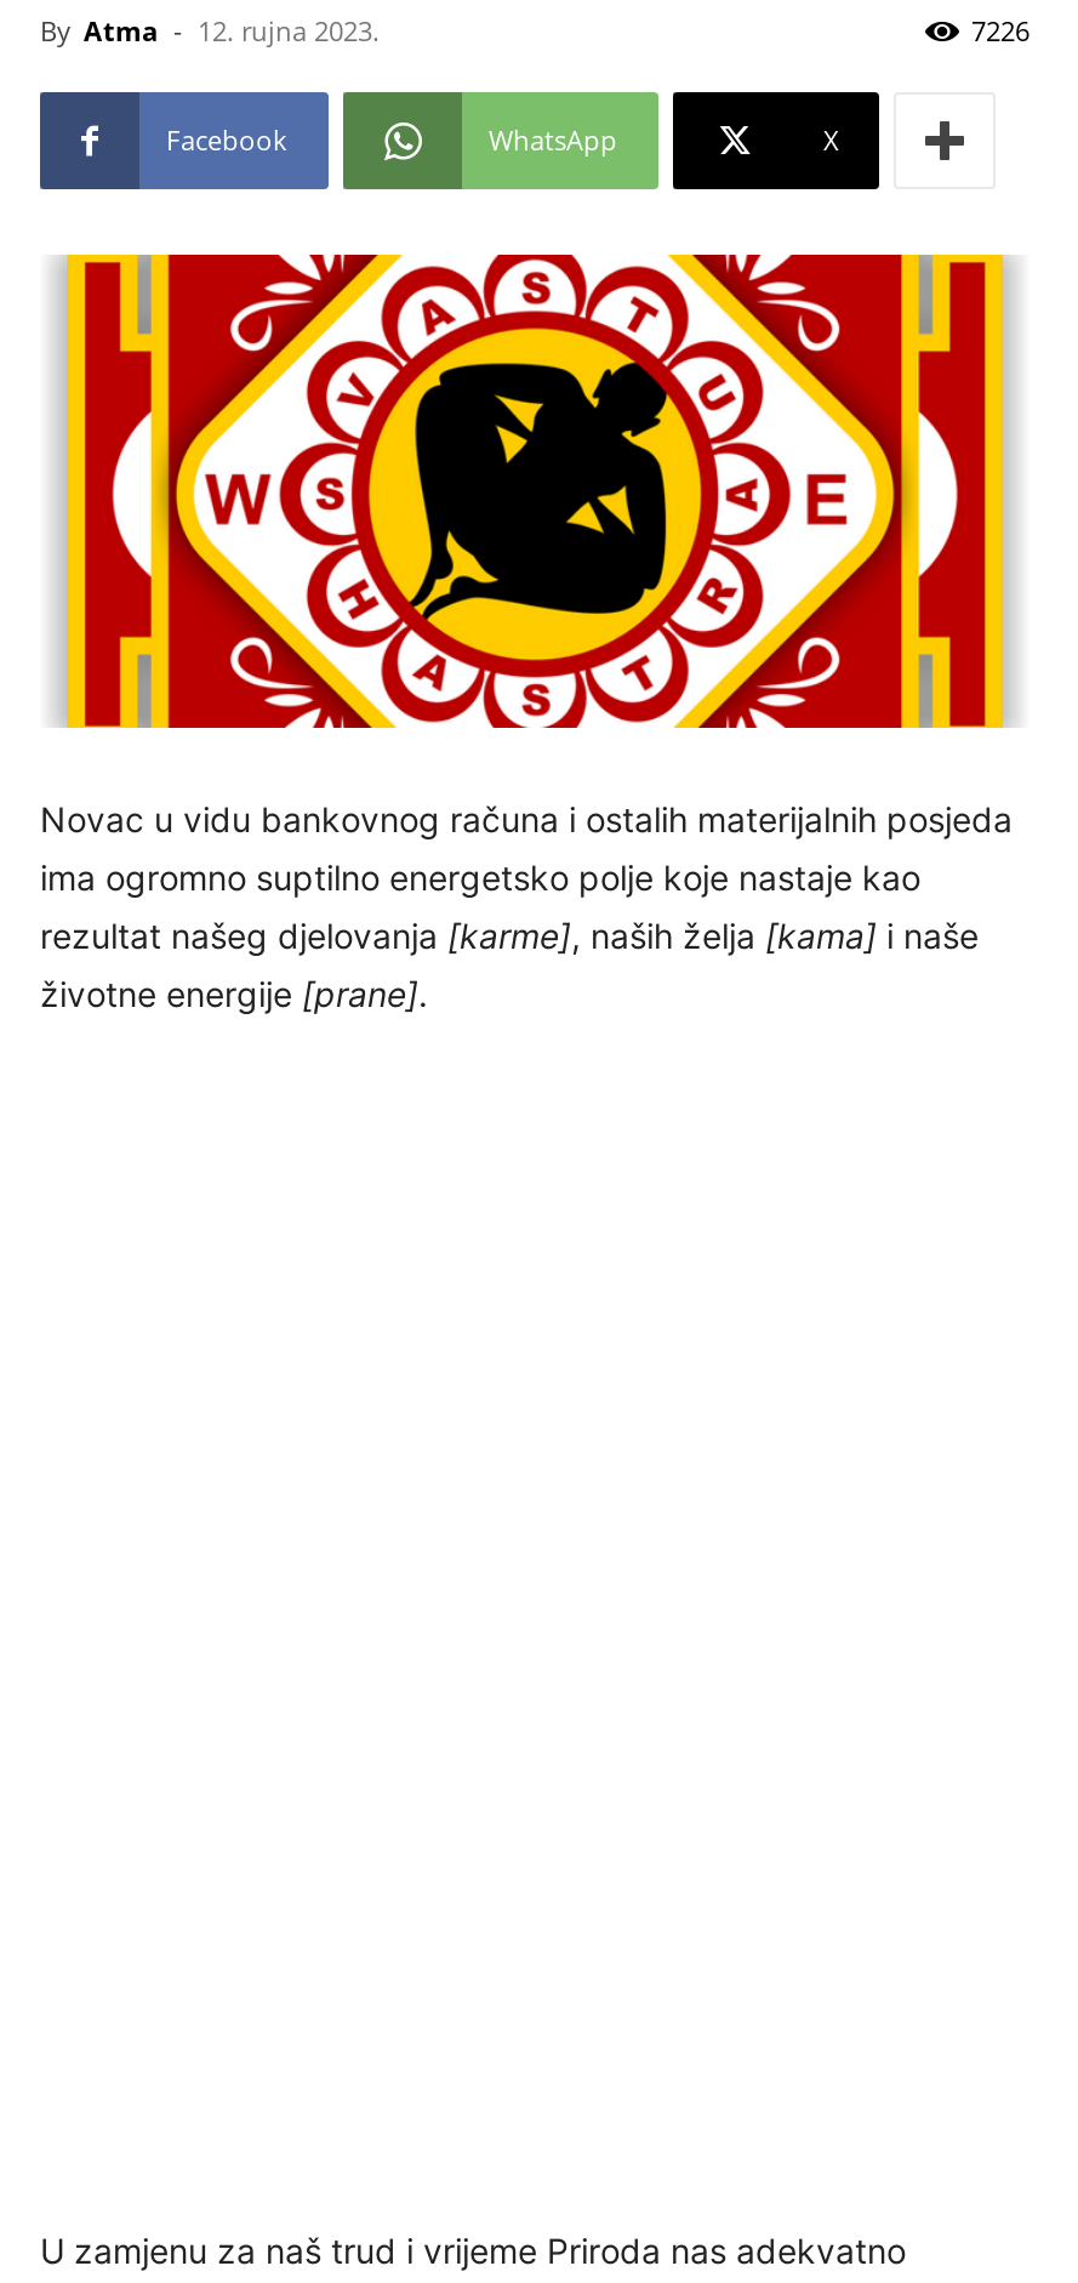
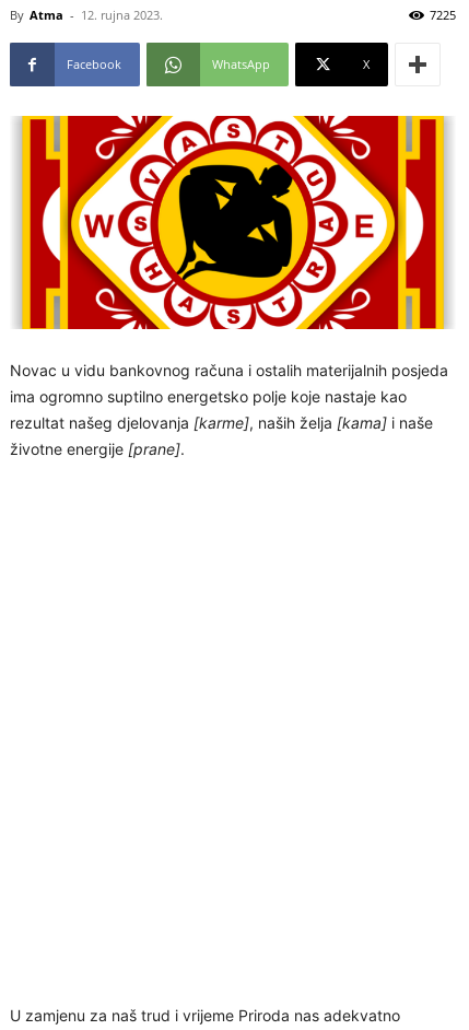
[971,12,1029,49] 7226 -> [430,7,456,23] 7225

